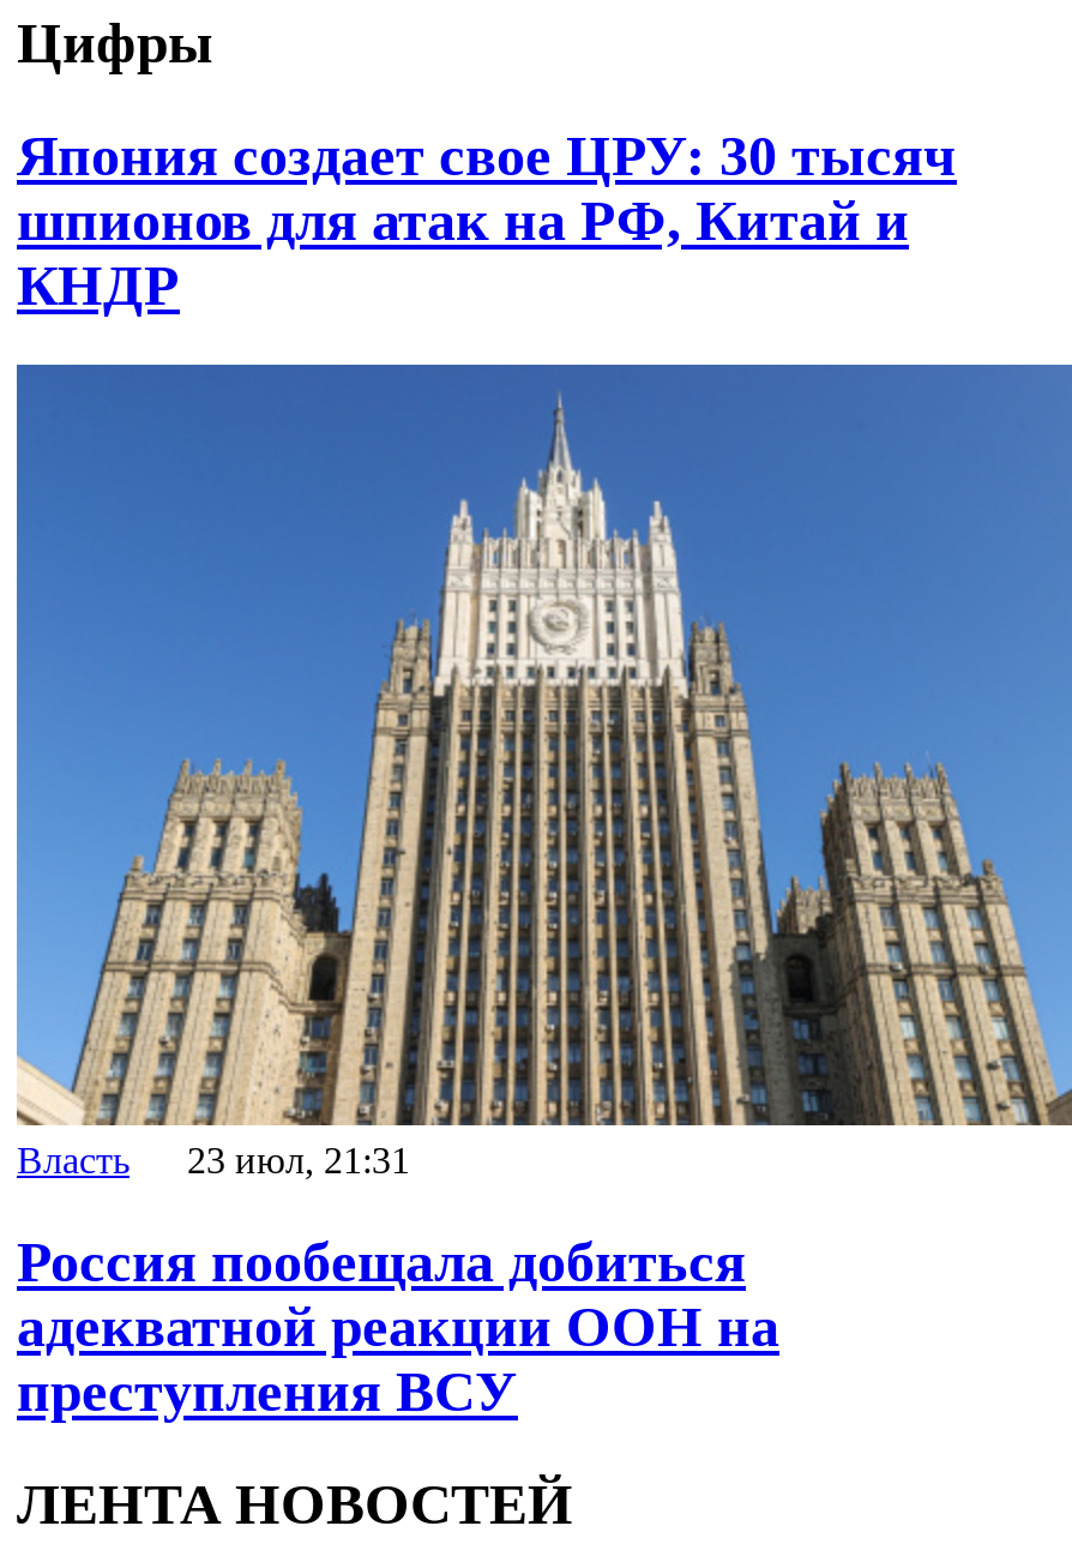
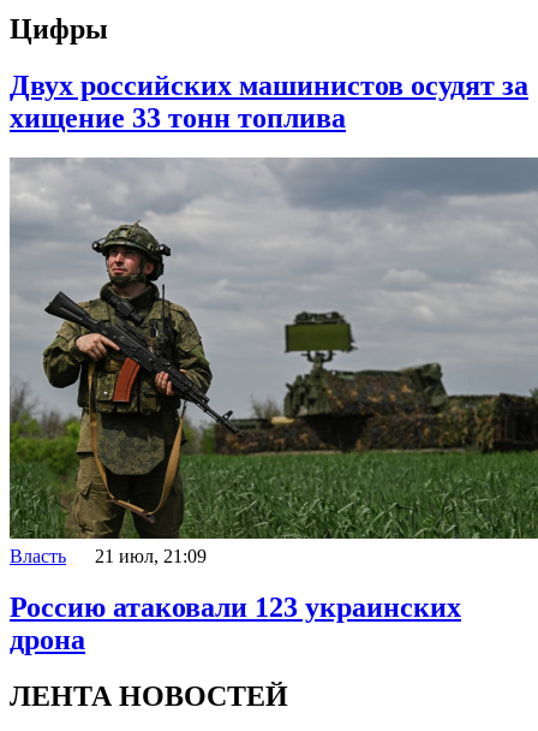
[17,124,957,316] Япония создает свое ЦРУ: 30 тысяч | шпионов для атак на РФ, Китай и | КНДР -> [10,69,528,133] Двух российских машинистов осудят за | хищение 33 тонн топлива
[14,362,1065,1181] [image] | Власть 23 июл, 21:31 -> [8,158,534,567] [image] | Власть 21 июл, 21:09
[17,1232,779,1424] Россия пообещала добиться | адекватной реакции ООН на | преступления ВСУ -> [10,592,461,656] Россию атаковали 123 украинских | дрона

